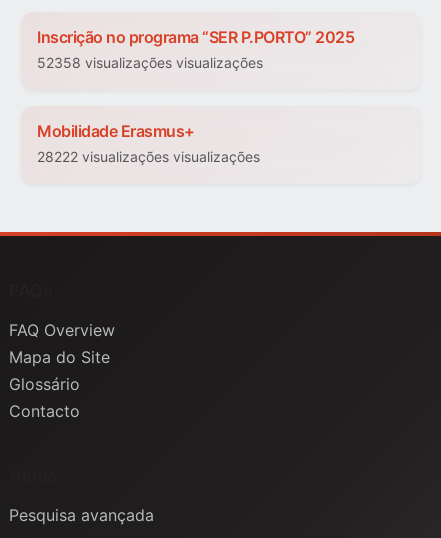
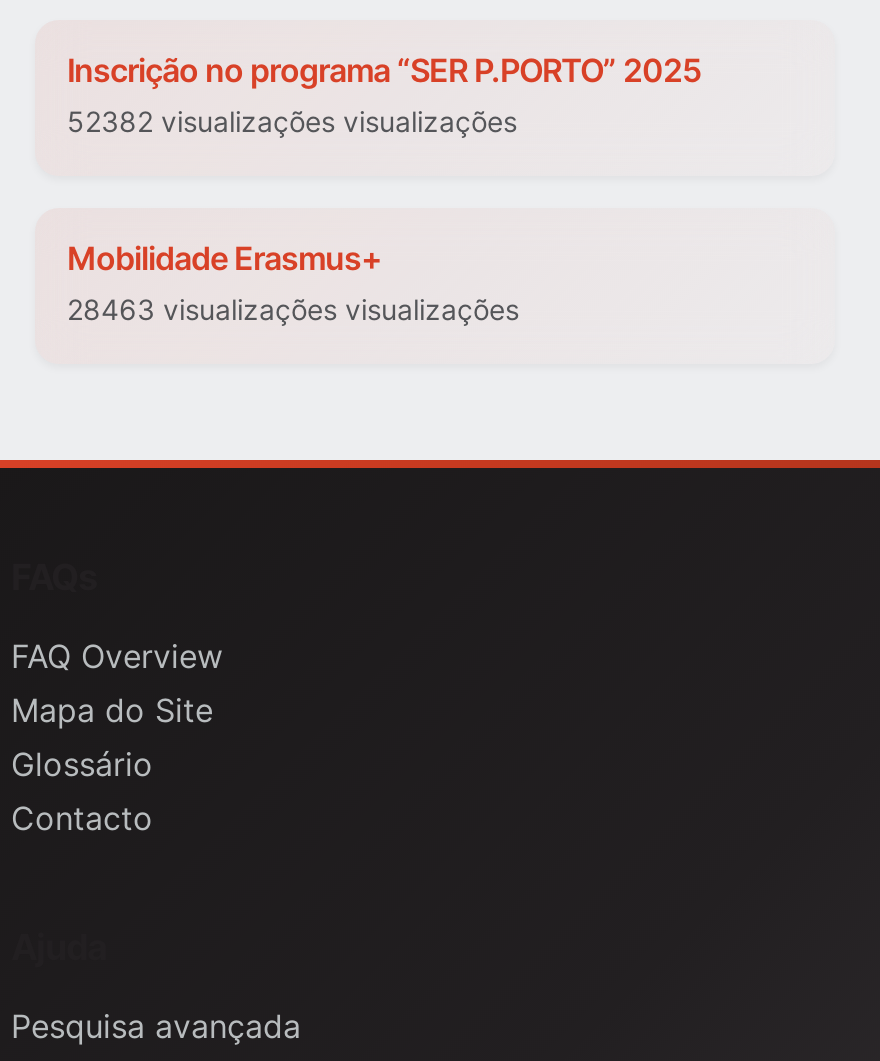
[37,54,263,71] 52358 visualizações visualizações -> [67,105,517,139] 52382 visualizações visualizações
[37,148,260,165] 28222 visualizações visualizações -> [67,293,519,327] 28463 visualizações visualizações

